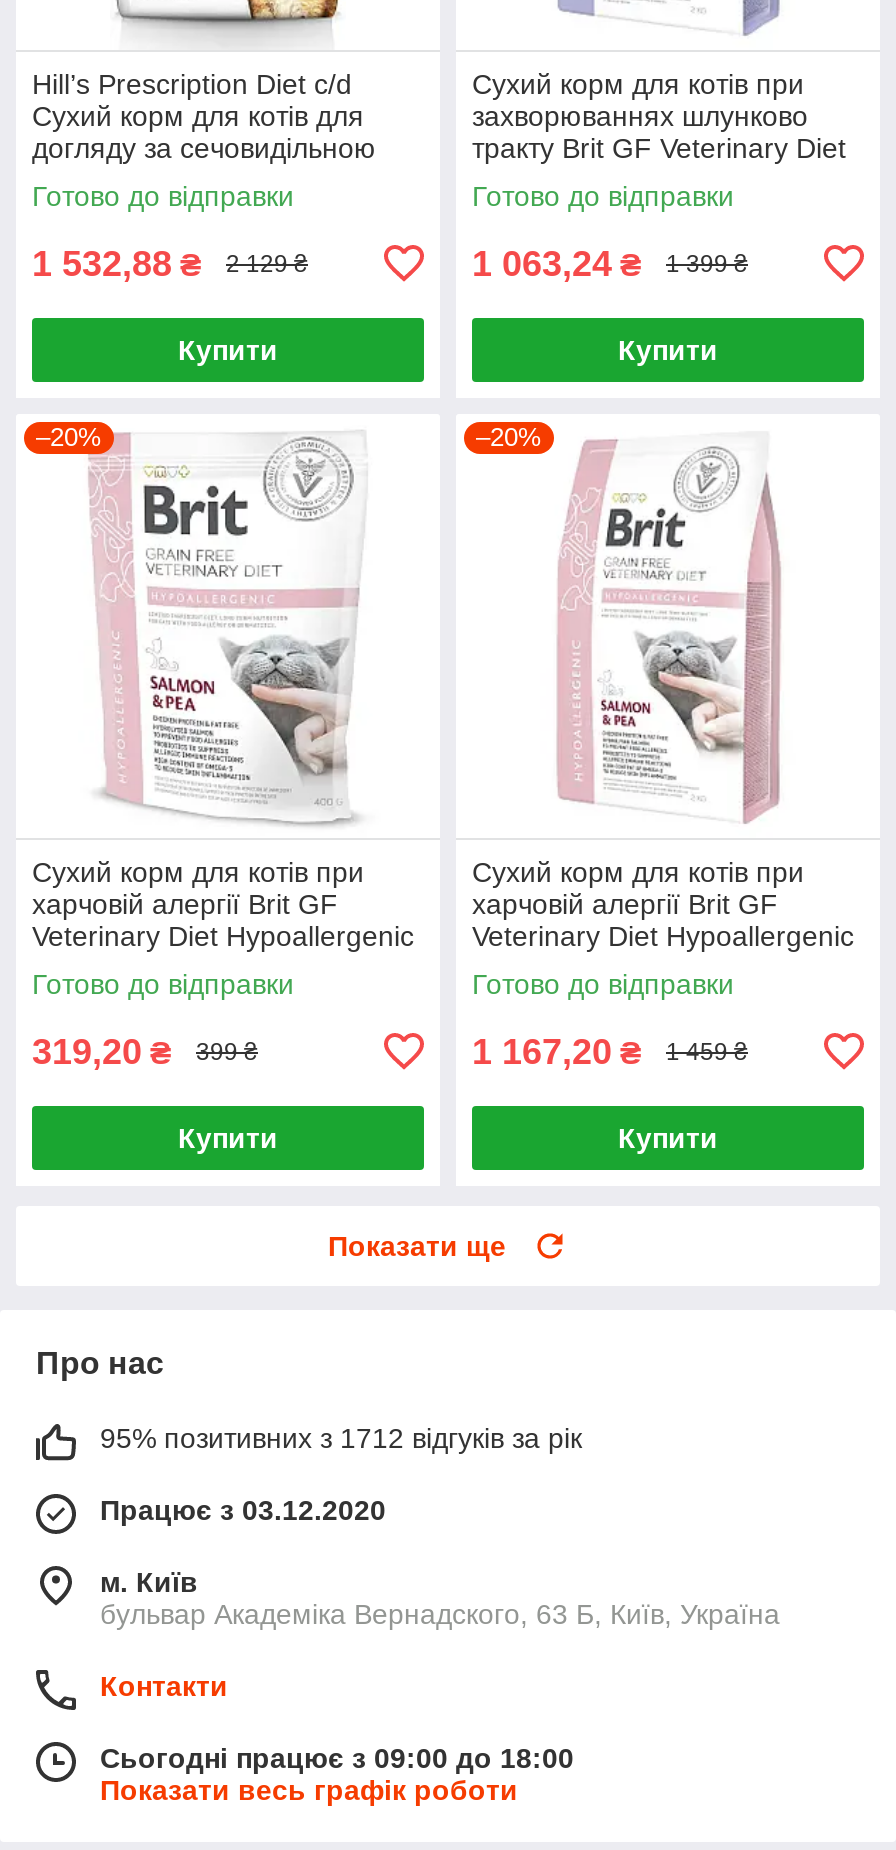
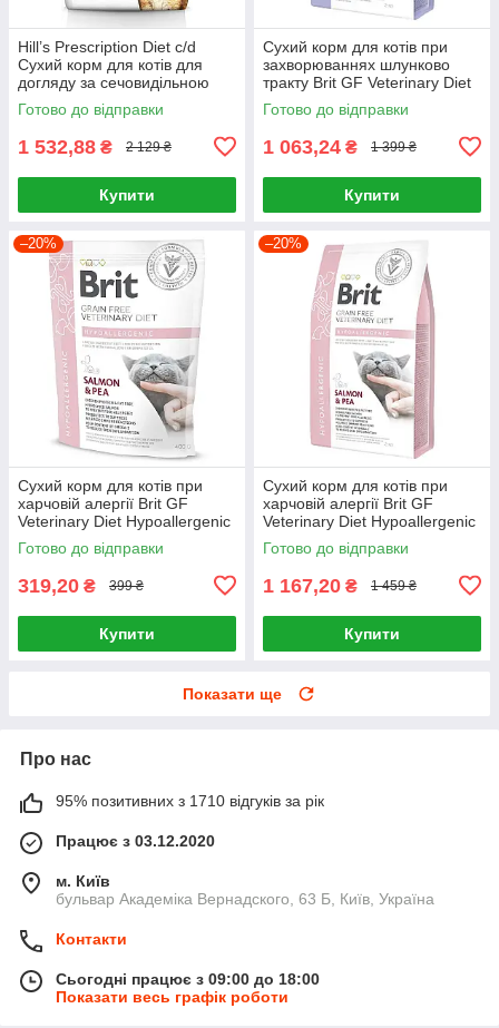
[100,1422,582,1454] 95% позитивних з 1712 відгуків за рік -> [56,792,324,809] 95% позитивних з 1710 відгуків за рік

